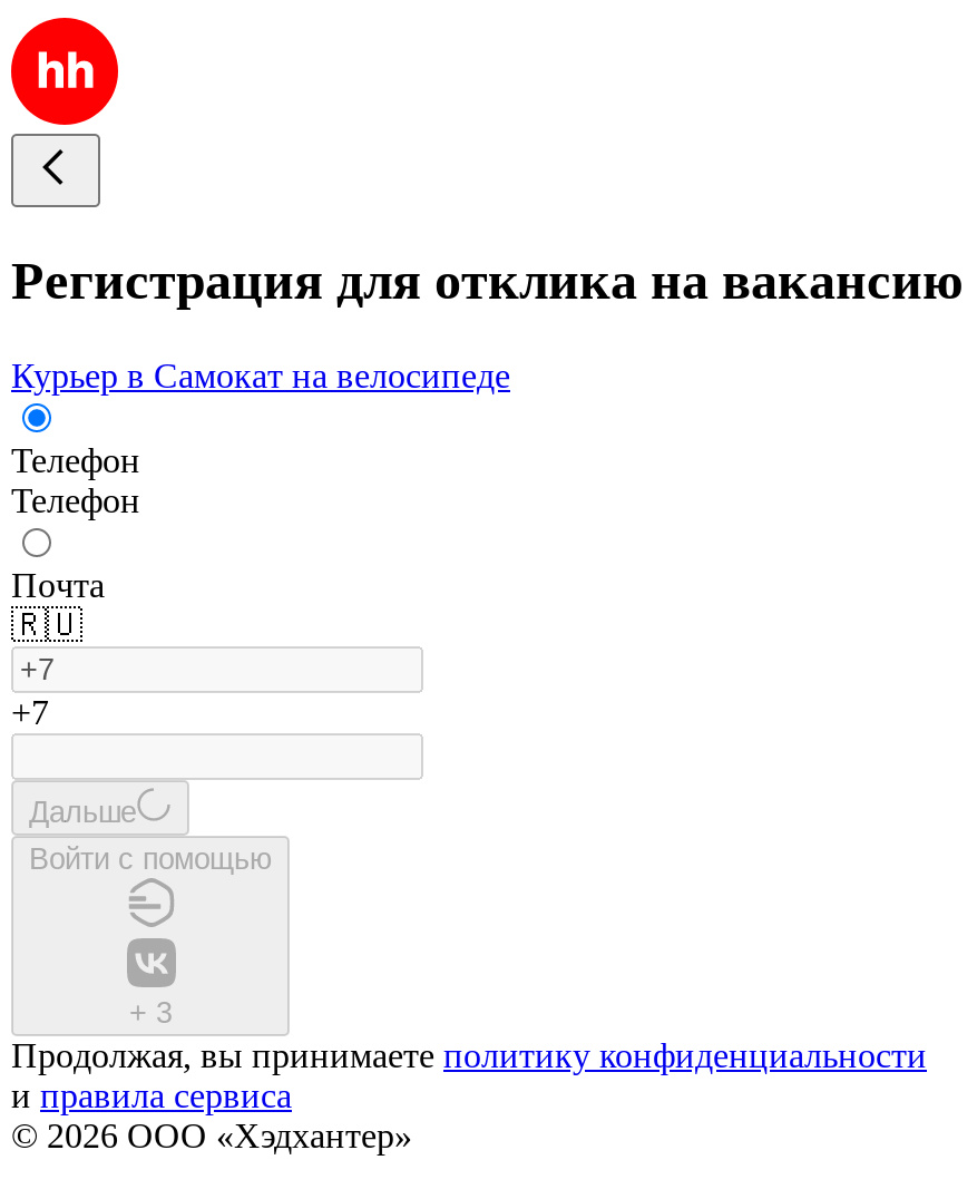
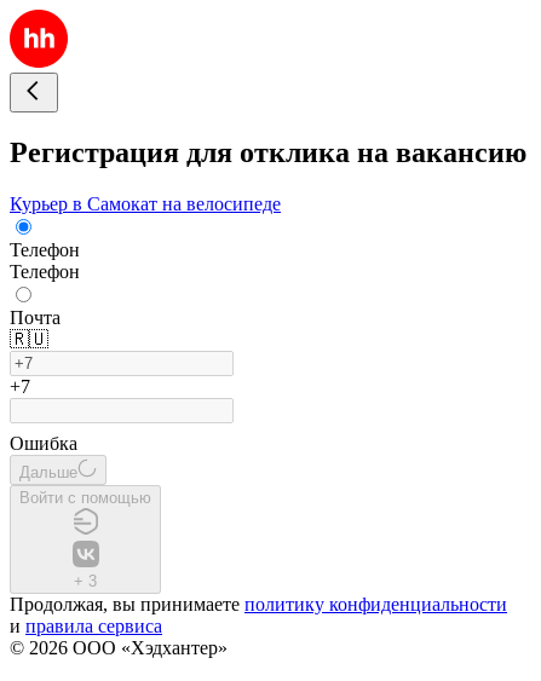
none -> [10,433,77,453] Ошибка

